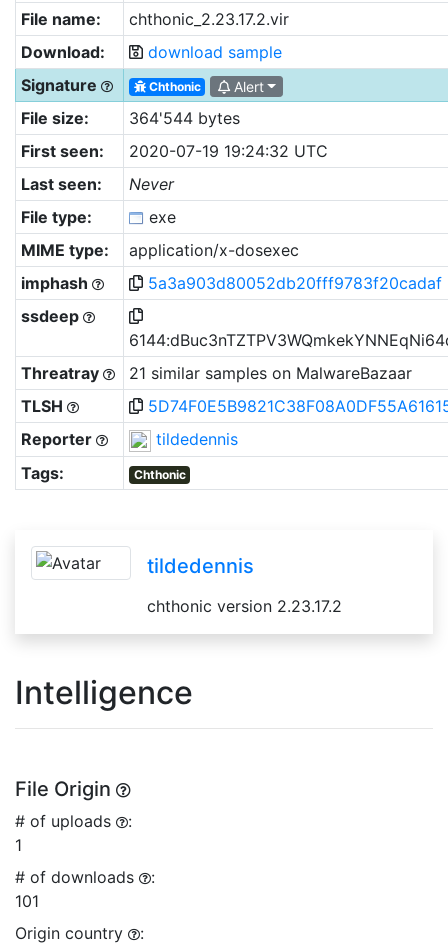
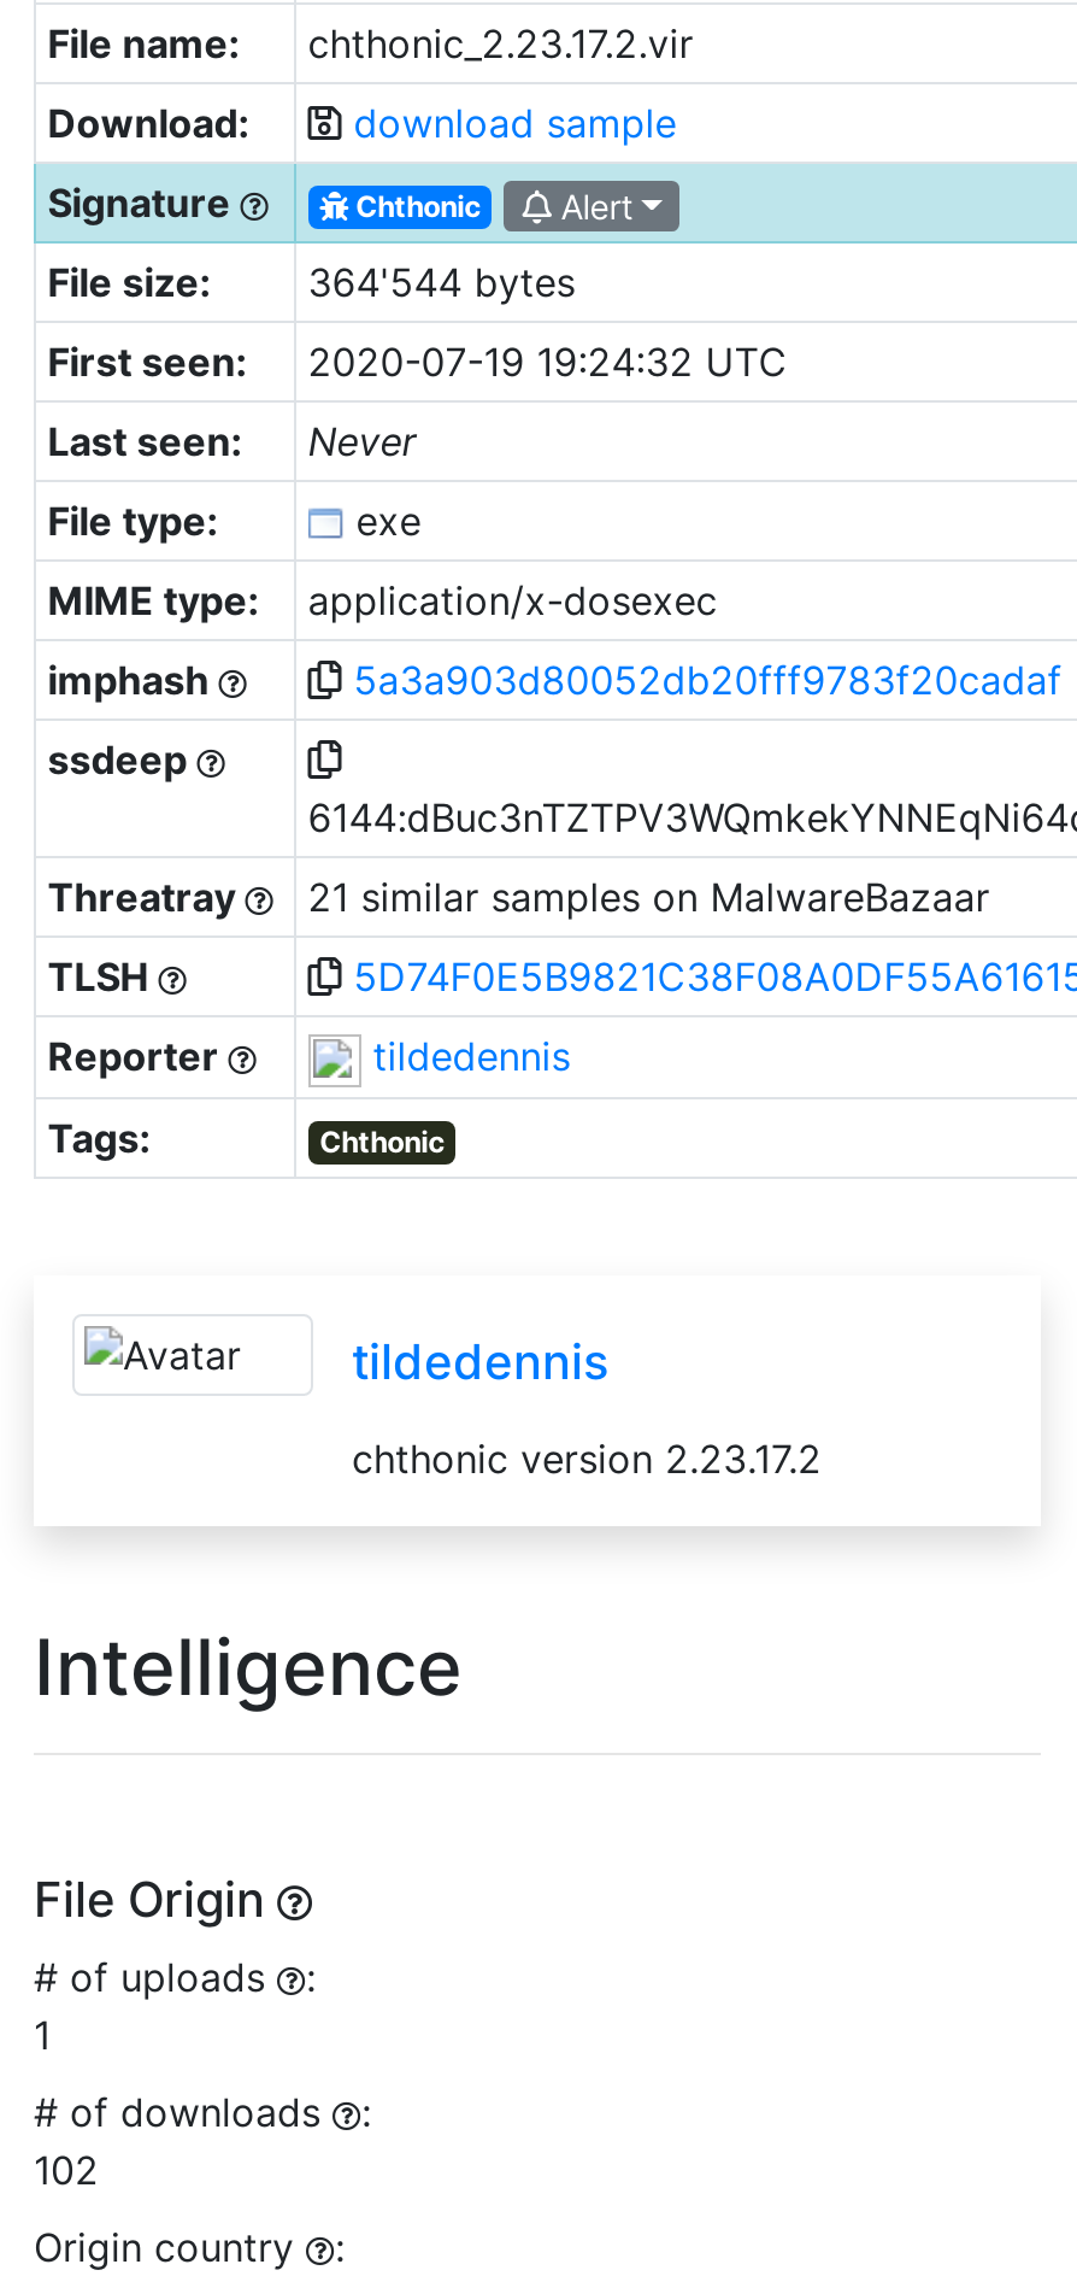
[15,891,39,911] 101 -> [34,2146,99,2194] 102

